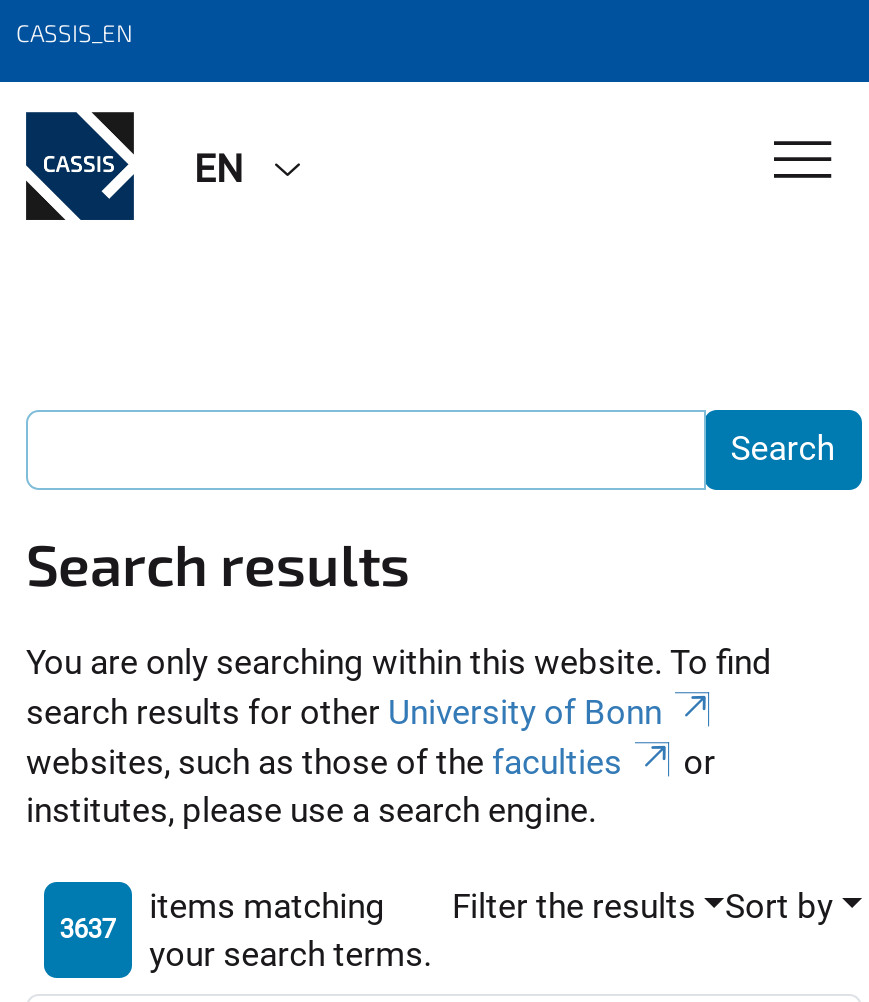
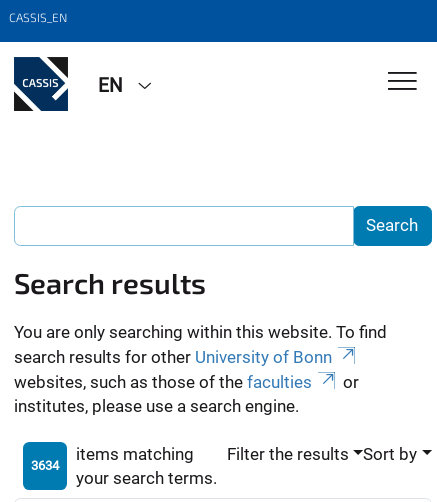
[60,914,116,944] 3637 -> [31,458,59,473] 3634

